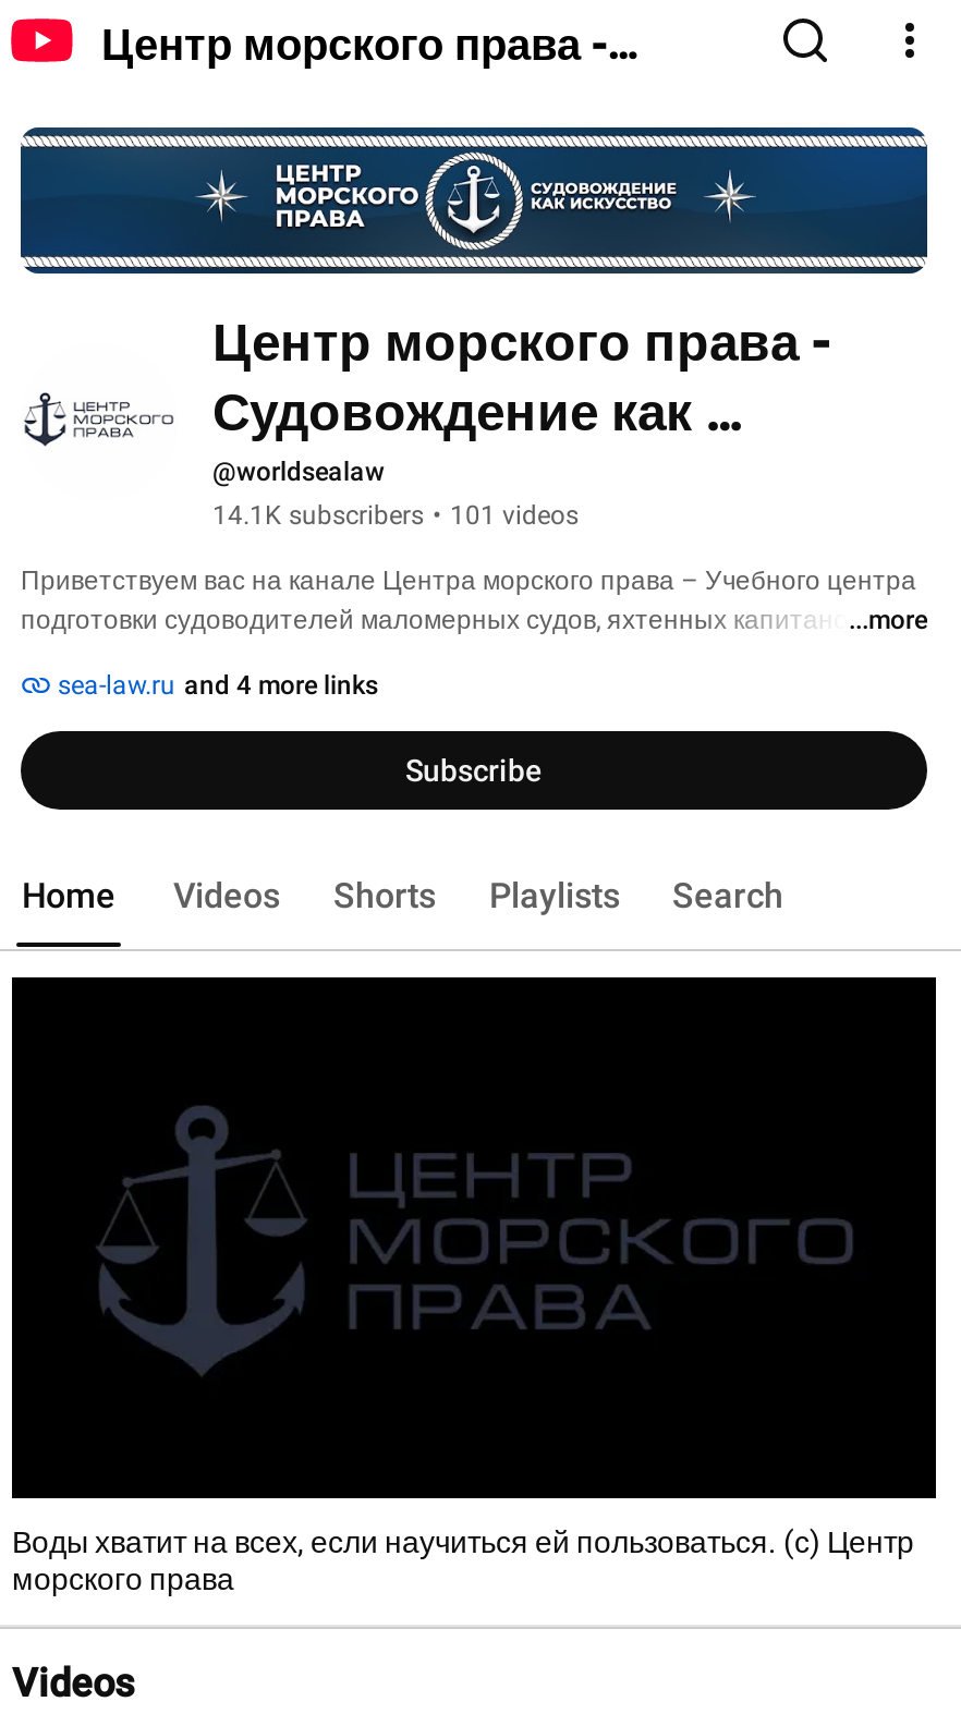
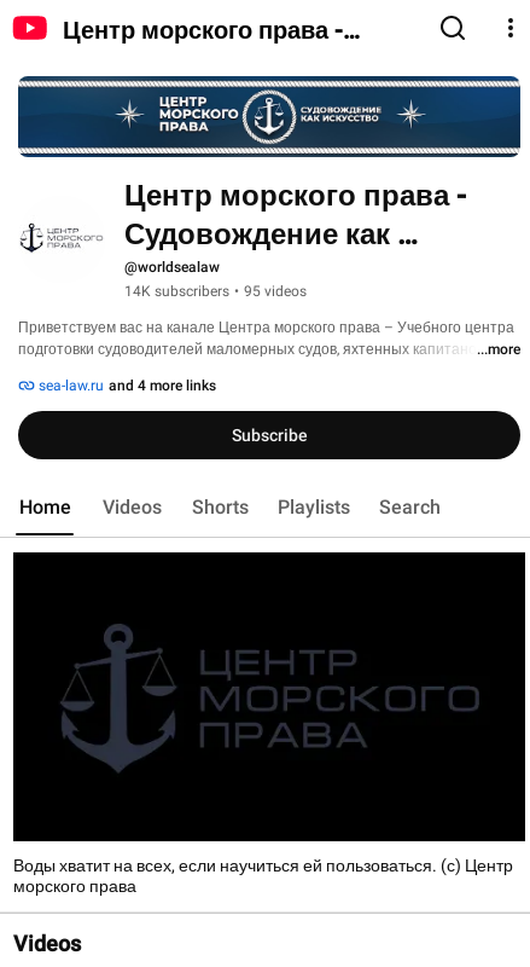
[212,500,579,531] 14.1K subscribers • 101 videos -> [124,283,307,300] 14K subscribers • 95 videos

